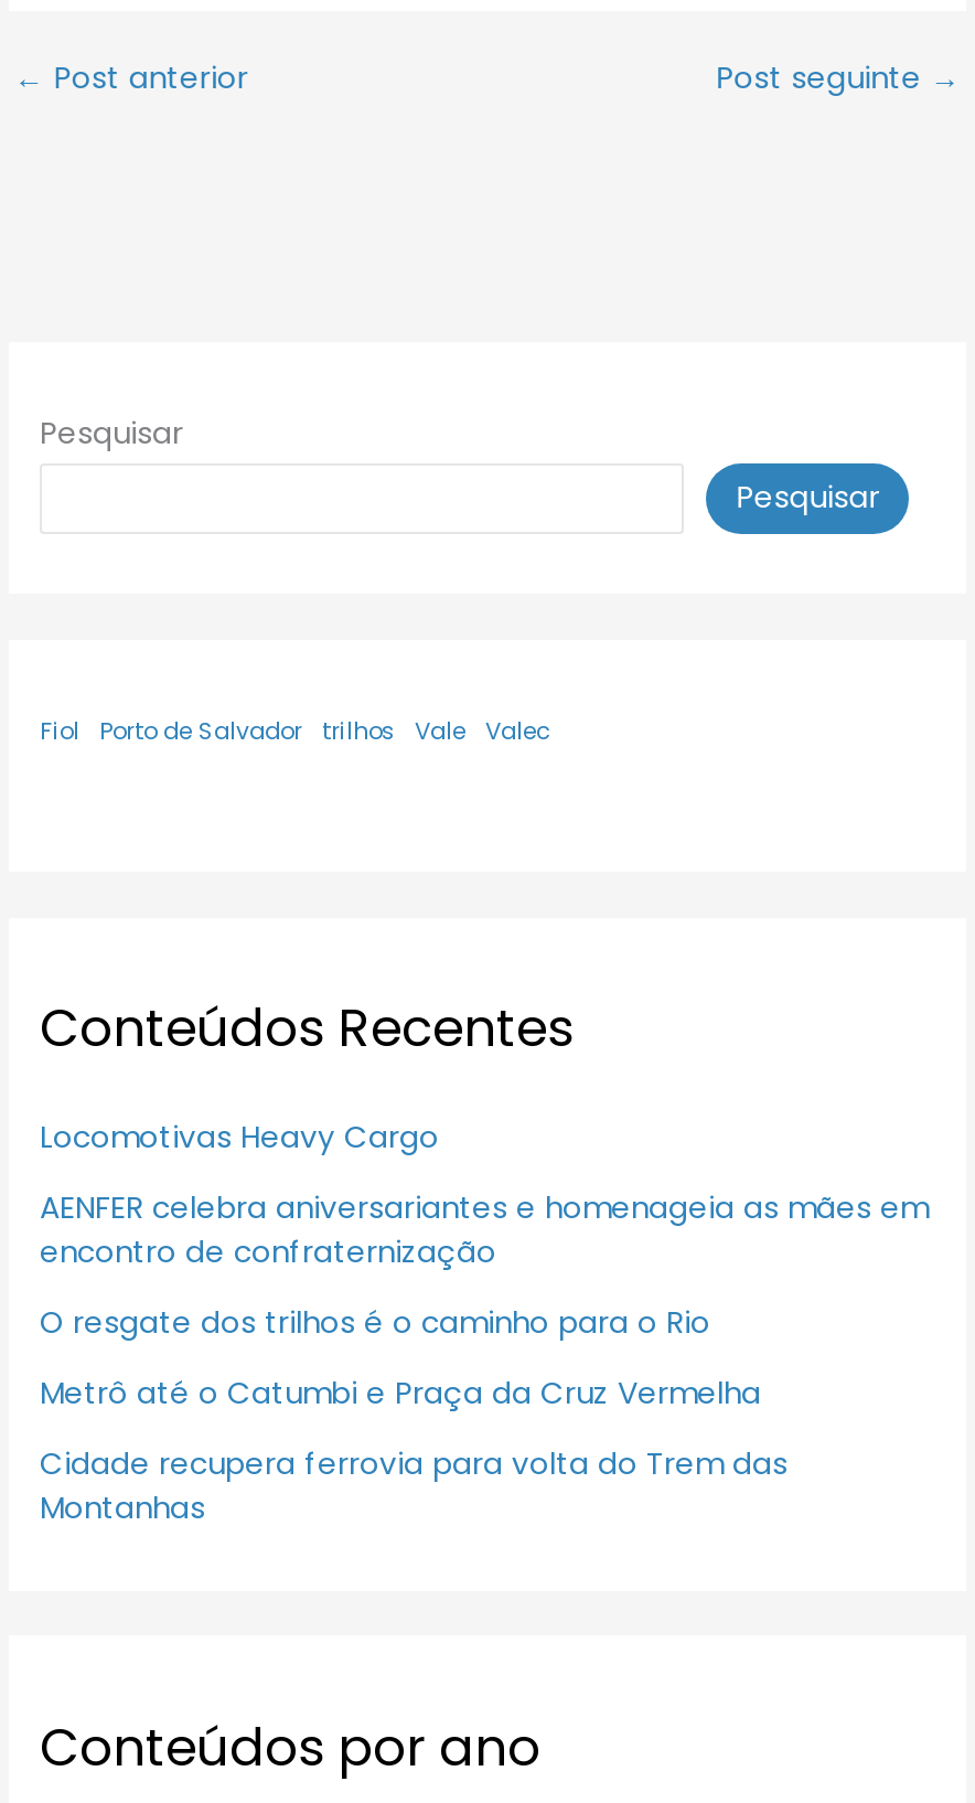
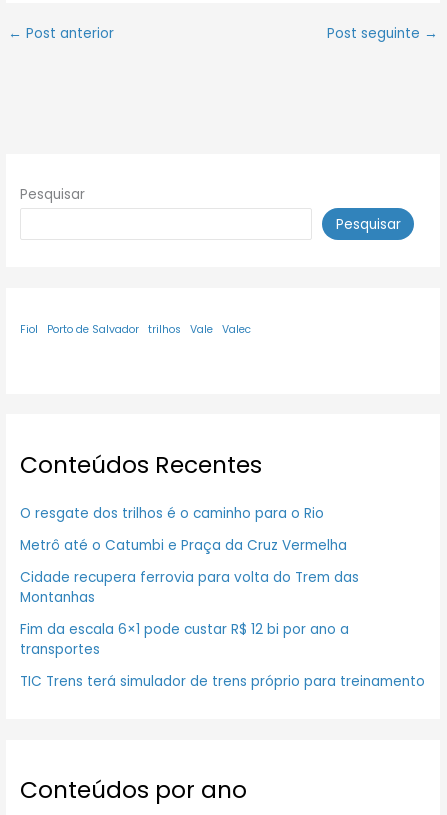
[40,1116,929,1273] Locomotivas Heavy Cargo | AENFER celebra aniversariantes e homenageia as mães em | encontro de confraternização -> none
moved [40,1302,787,1529] -> [20,504,359,607]: O resgate dos trilhos é o caminho para o Rio | Metrô até o Catumbi e Praça da Cruz Vermelha | Cidade recupera ferrovia para volta do Trem das | Montanhas
none -> [20,620,425,691] Fim da escala 6×1 pode custar R$ 12 bi por ano a | transportes | TIC Trens terá simulador de trens próprio para treinamento

